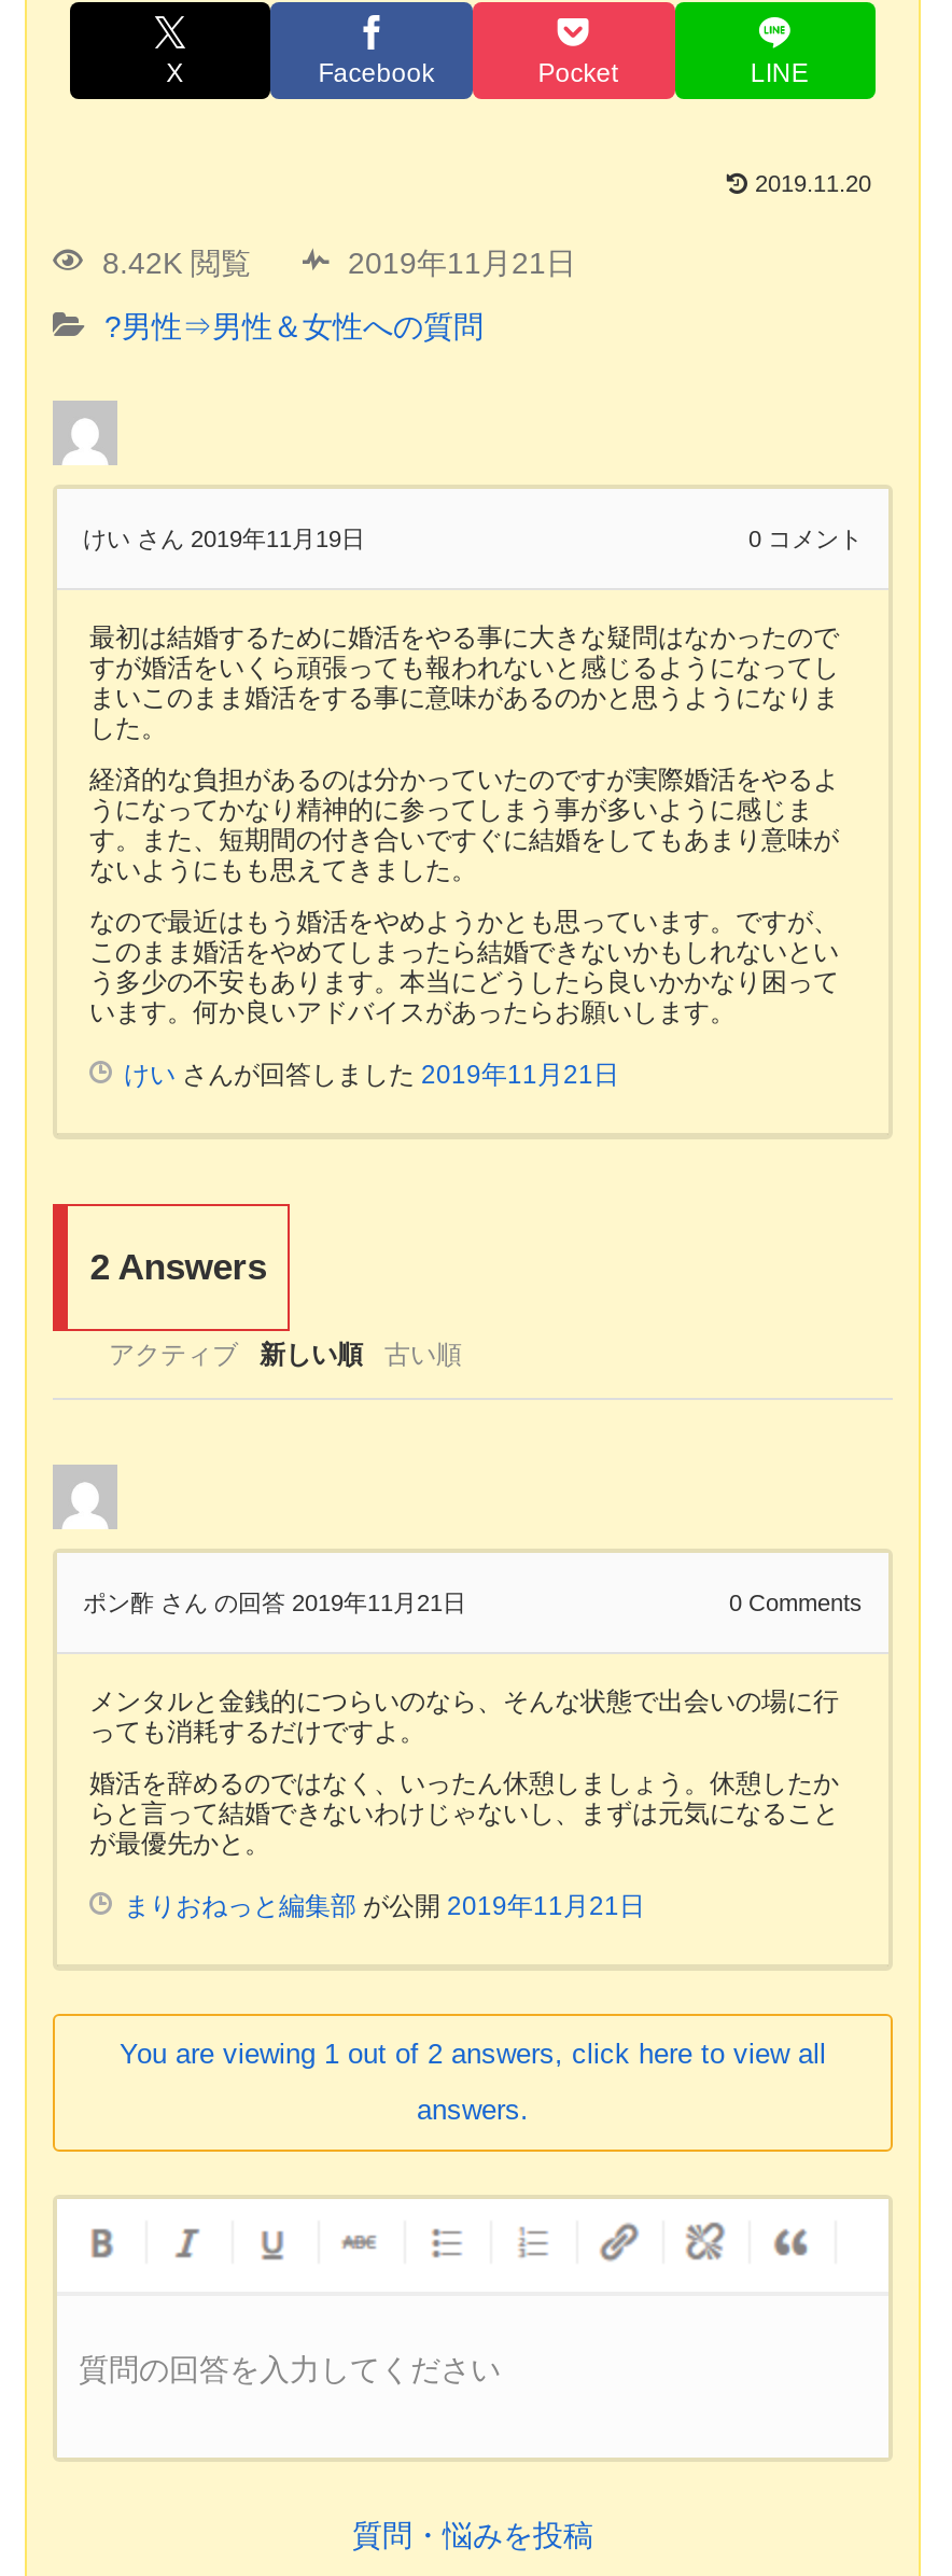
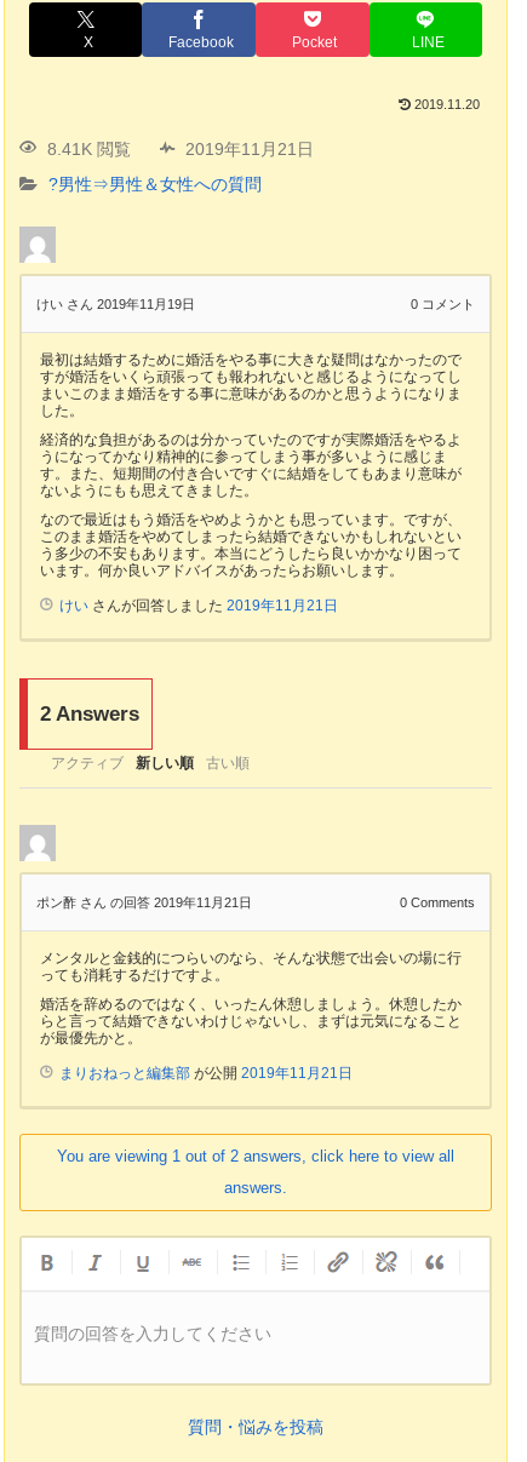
[102,246,251,281] 8.42K 閲覧 -> [47,140,131,159] 8.41K 閲覧

